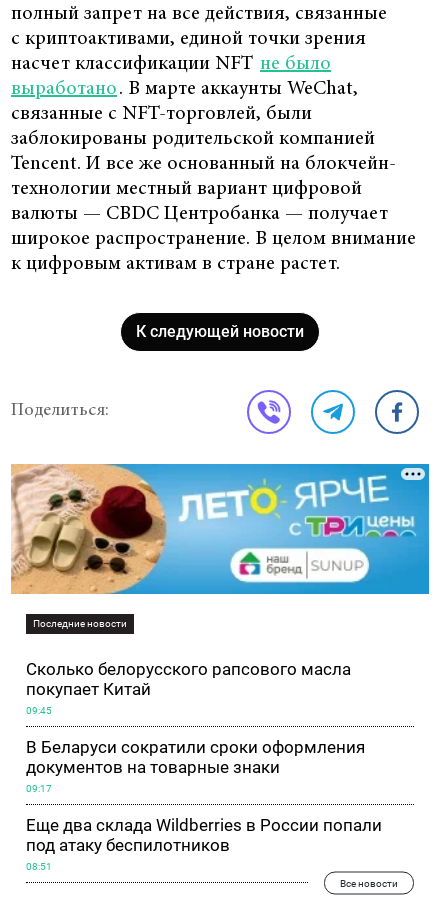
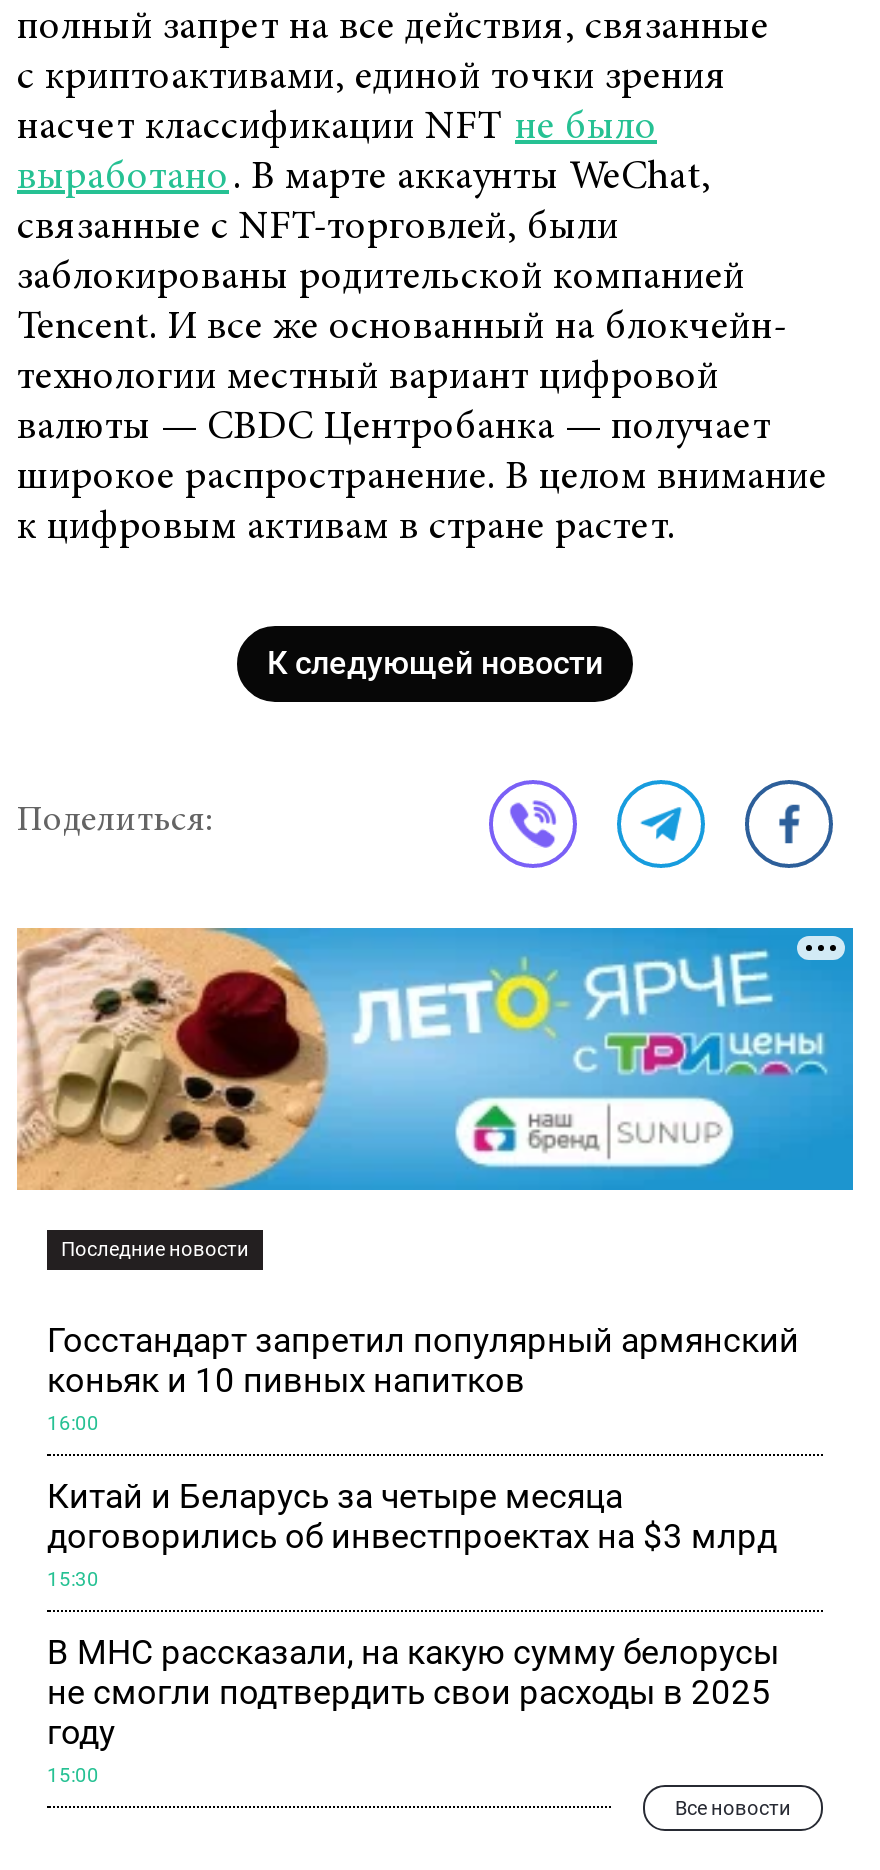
[26,659,351,699] Сколько белорусского рапсового масла | покупает Китай -> [47,1319,799,1399] Госстандарт запретил популярный армянский | коньяк и 10 пивных напитков
[26,705,52,716] 09:45 -> [47,1411,99,1433] 16:00
[26,737,365,777] В Беларуси сократили сроки оформления | документов на товарные знаки -> [47,1475,777,1555] Китай и Беларусь за четыре месяца | договорились об инвестпроектах на $3 млрд
[26,783,52,794] 09:17 -> [47,1567,99,1589] 15:30
[26,815,382,855] Еще два склада Wildberries в России попали | под атаку беспилотников -> [47,1631,779,1751] В МНС рассказали, на какую сумму белорусы | не смогли подтвердить свои расходы в 2025 | году
[26,861,52,872] 08:51 -> [47,1763,99,1785] 15:00

